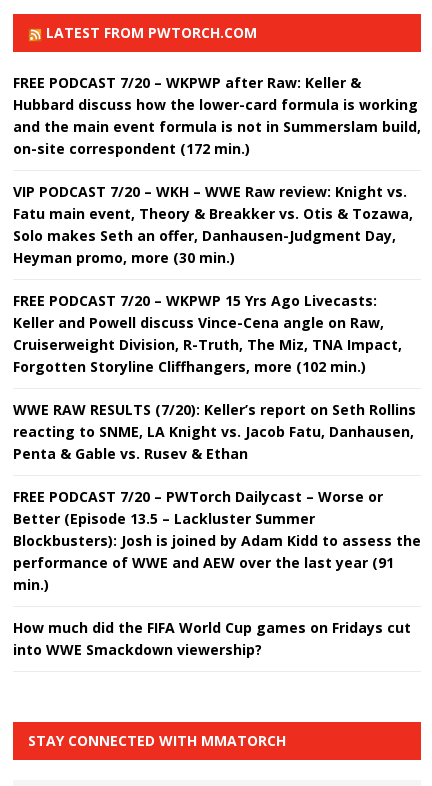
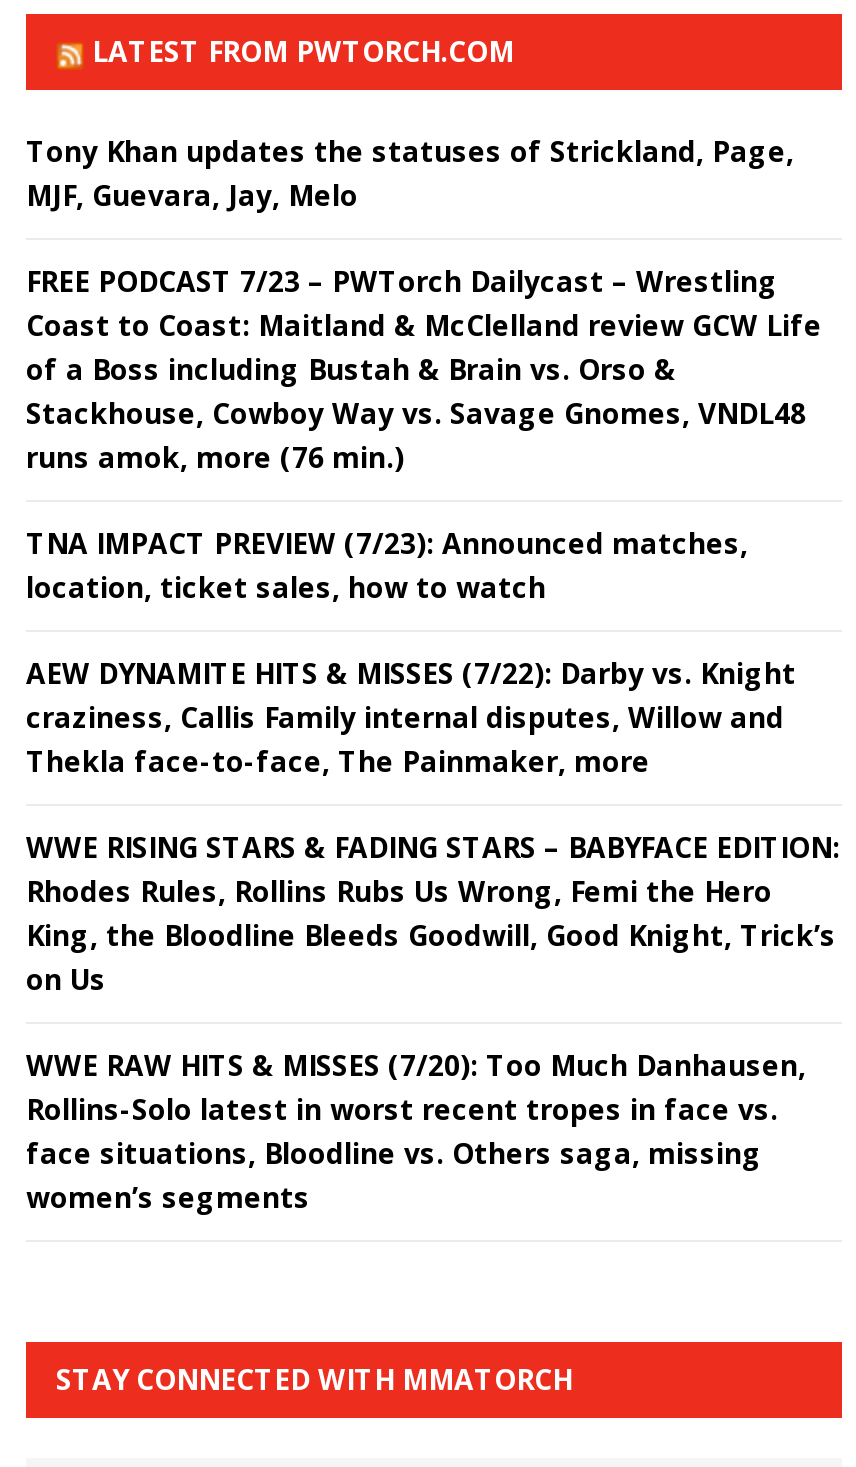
[13,73,421,158] FREE PODCAST 7/20 – WKPWP after Raw: Keller & | Hubbard discuss how the lower-card formula is working | and the main event formula is not in Summerslam build, | on-site correspondent (172 min.) -> [26,132,794,214] Tony Khan updates the statuses of Strickland, Page, | MJF, Guevara, Jay, Melo
[13,182,413,267] VIP PODCAST 7/20 – WKH – WWE Raw review: Knight vs. | Fatu main event, Theory & Breakker vs. Otis & Tozawa, | Solo makes Seth an offer, Danhausen-Judgment Day, | Heyman promo, more (30 min.) -> [26,262,822,476] FREE PODCAST 7/23 – PWTorch Dailycast – Wrestling | Coast to Coast: Maitland & McClelland review GCW Life | of a Boss including Bustah & Brain vs. Orso & | Stackhouse, Cowboy Way vs. Savage Gnomes, VNDL48 | runs amok, more (76 min.)
[13,291,402,376] FREE PODCAST 7/20 – WKPWP 15 Yrs Ago Livecasts: | Keller and Powell discuss Vince-Cena angle on Raw, | Cruiserweight Division, R-Truth, The Miz, TNA Impact, | Forgotten Storyline Cliffhangers, more (102 min.) -> [26,524,748,606] TNA IMPACT PREVIEW (7/23): Announced matches, | location, ticket sales, how to watch
[13,400,416,463] WWE RAW RESULTS (7/20): Keller’s report on Seth Rollins | reacting to SNME, LA Knight vs. Jacob Fatu, Danhausen, | Penta & Gable vs. Rusev & Ethan -> [26,654,796,780] AEW DYNAMITE HITS & MISSES (7/22): Darby vs. Knight | craziness, Callis Family internal disputes, Willow and | Thekla face-to-face, The Painmaker, more
[13,487,421,594] FREE PODCAST 7/20 – PWTorch Dailycast – Worse or | Better (Episode 13.5 – Lackluster Summer | Blockbusters): Josh is joined by Adam Kidd to assess the | performance of WWE and AEW over the last year (91 | min.) -> [26,828,840,998] WWE RISING STARS & FADING STARS – BABYFACE EDITION: | Rhodes Rules, Rollins Rubs Us Wrong, Femi the Hero | King, the Bloodline Bleeds Goodwill, Good Knight, Trick’s | on Us
[13,618,411,659] How much did the FIFA World Cup games on Fridays cut | into WWE Smackdown viewership? -> [26,1046,806,1216] WWE RAW HITS & MISSES (7/20): Too Much Danhausen, | Rollins-Solo latest in worst recent tropes in face vs. | face situations, Bloodline vs. Others saga, missing | women’s segments

